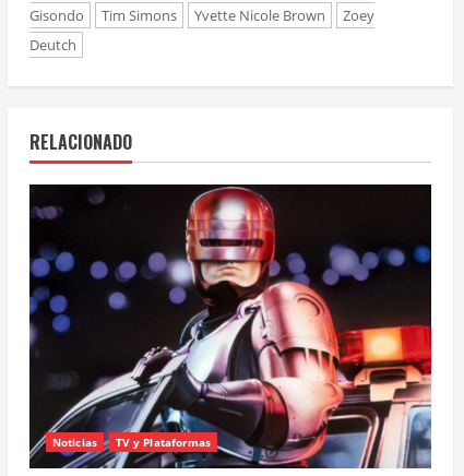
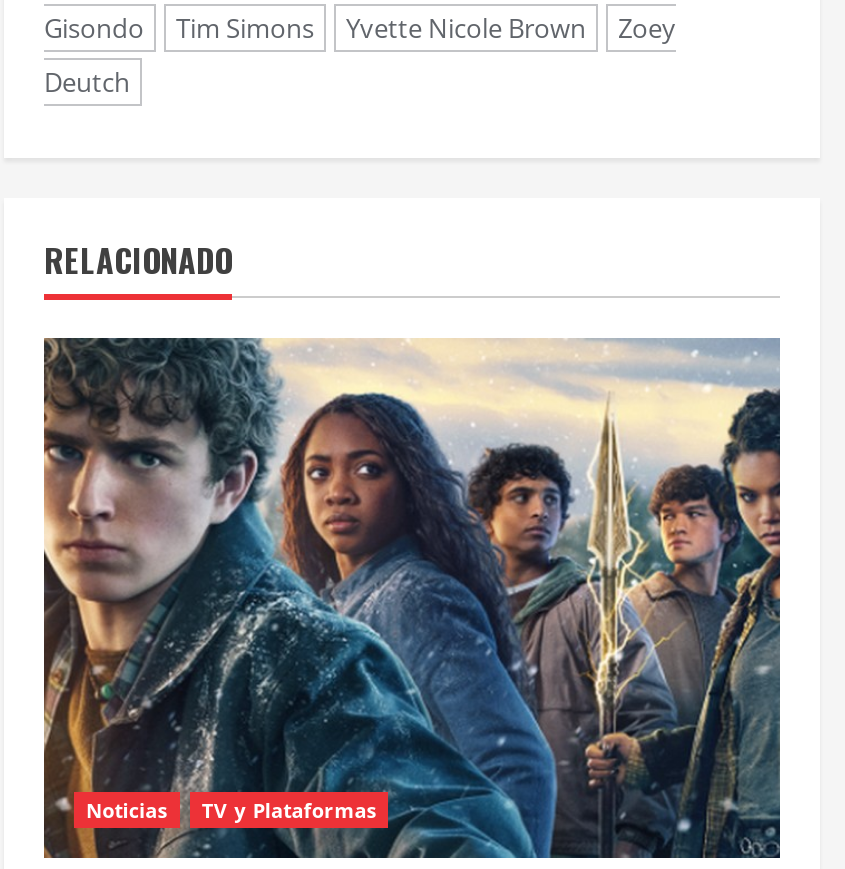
[28,183,432,469] [image] -> [42,336,782,860] [image]

